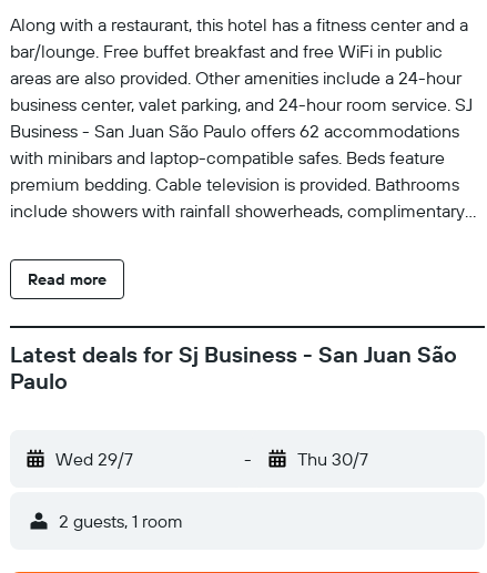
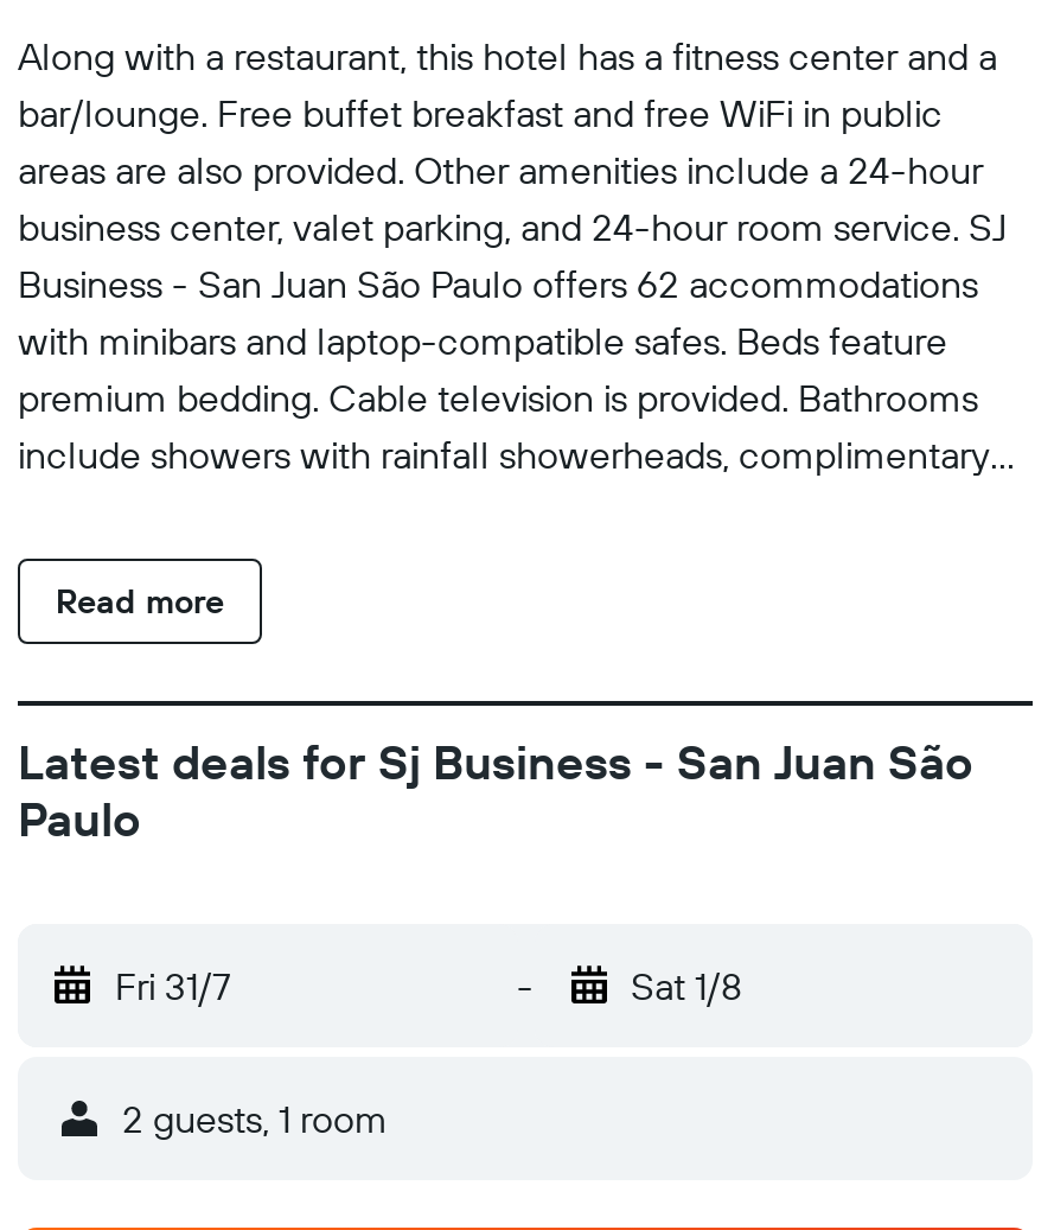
[55,448,133,470] Wed 29/7 -> [115,962,231,1009] Fri 31/7
[297,448,368,470] Thu 30/7 -> [631,962,742,1009] Sat 1/8

